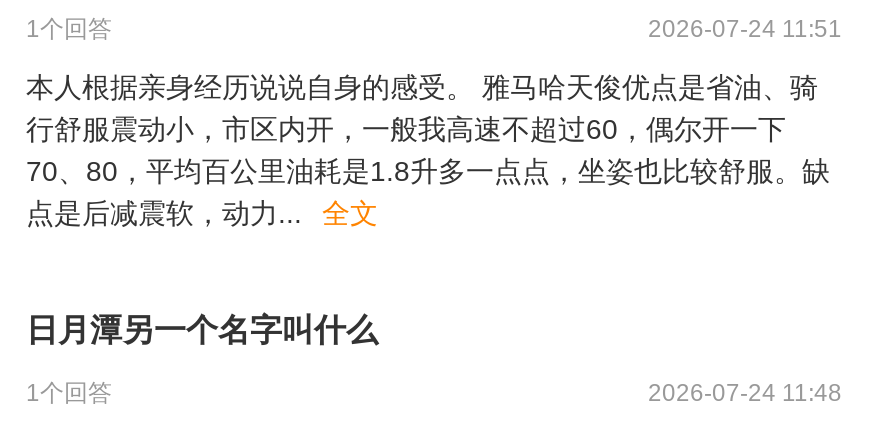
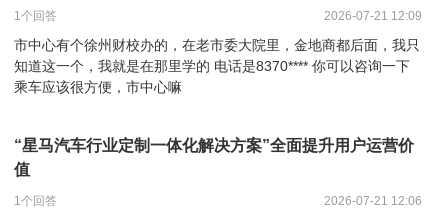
[648,15,842,43] 2026-07-24 11:51 -> [324,9,422,23] 2026-07-21 12:09
[26,71,830,229] 本人根据亲身经历说说自身的感受。 雅马哈天俊优点是省油、骑 | 行舒服震动小，市区内开，一般我高速不超过60，偶尔开一下 | 70、80，平均百公里油耗是1.8升多一点点，坐姿也比较舒服。缺 | 点是后减震软，动力... | 全文 -> [14,37,420,95] 市中心有个徐州财校办的，在老市委大院里，金地商都后面，我只 | 知道这一个，我就是在那里学的 电话是8370**** 你可以咨询一下 | 乘车应该很方便，市中心嘛
[26,313,378,347] 日月潭另一个名字叫什么 -> [14,137,414,178] “星马汽车行业定制一体化解决方案”全面提升用户运营价 | 值
[648,379,842,407] 2026-07-24 11:48 -> [324,194,422,208] 2026-07-21 12:06

